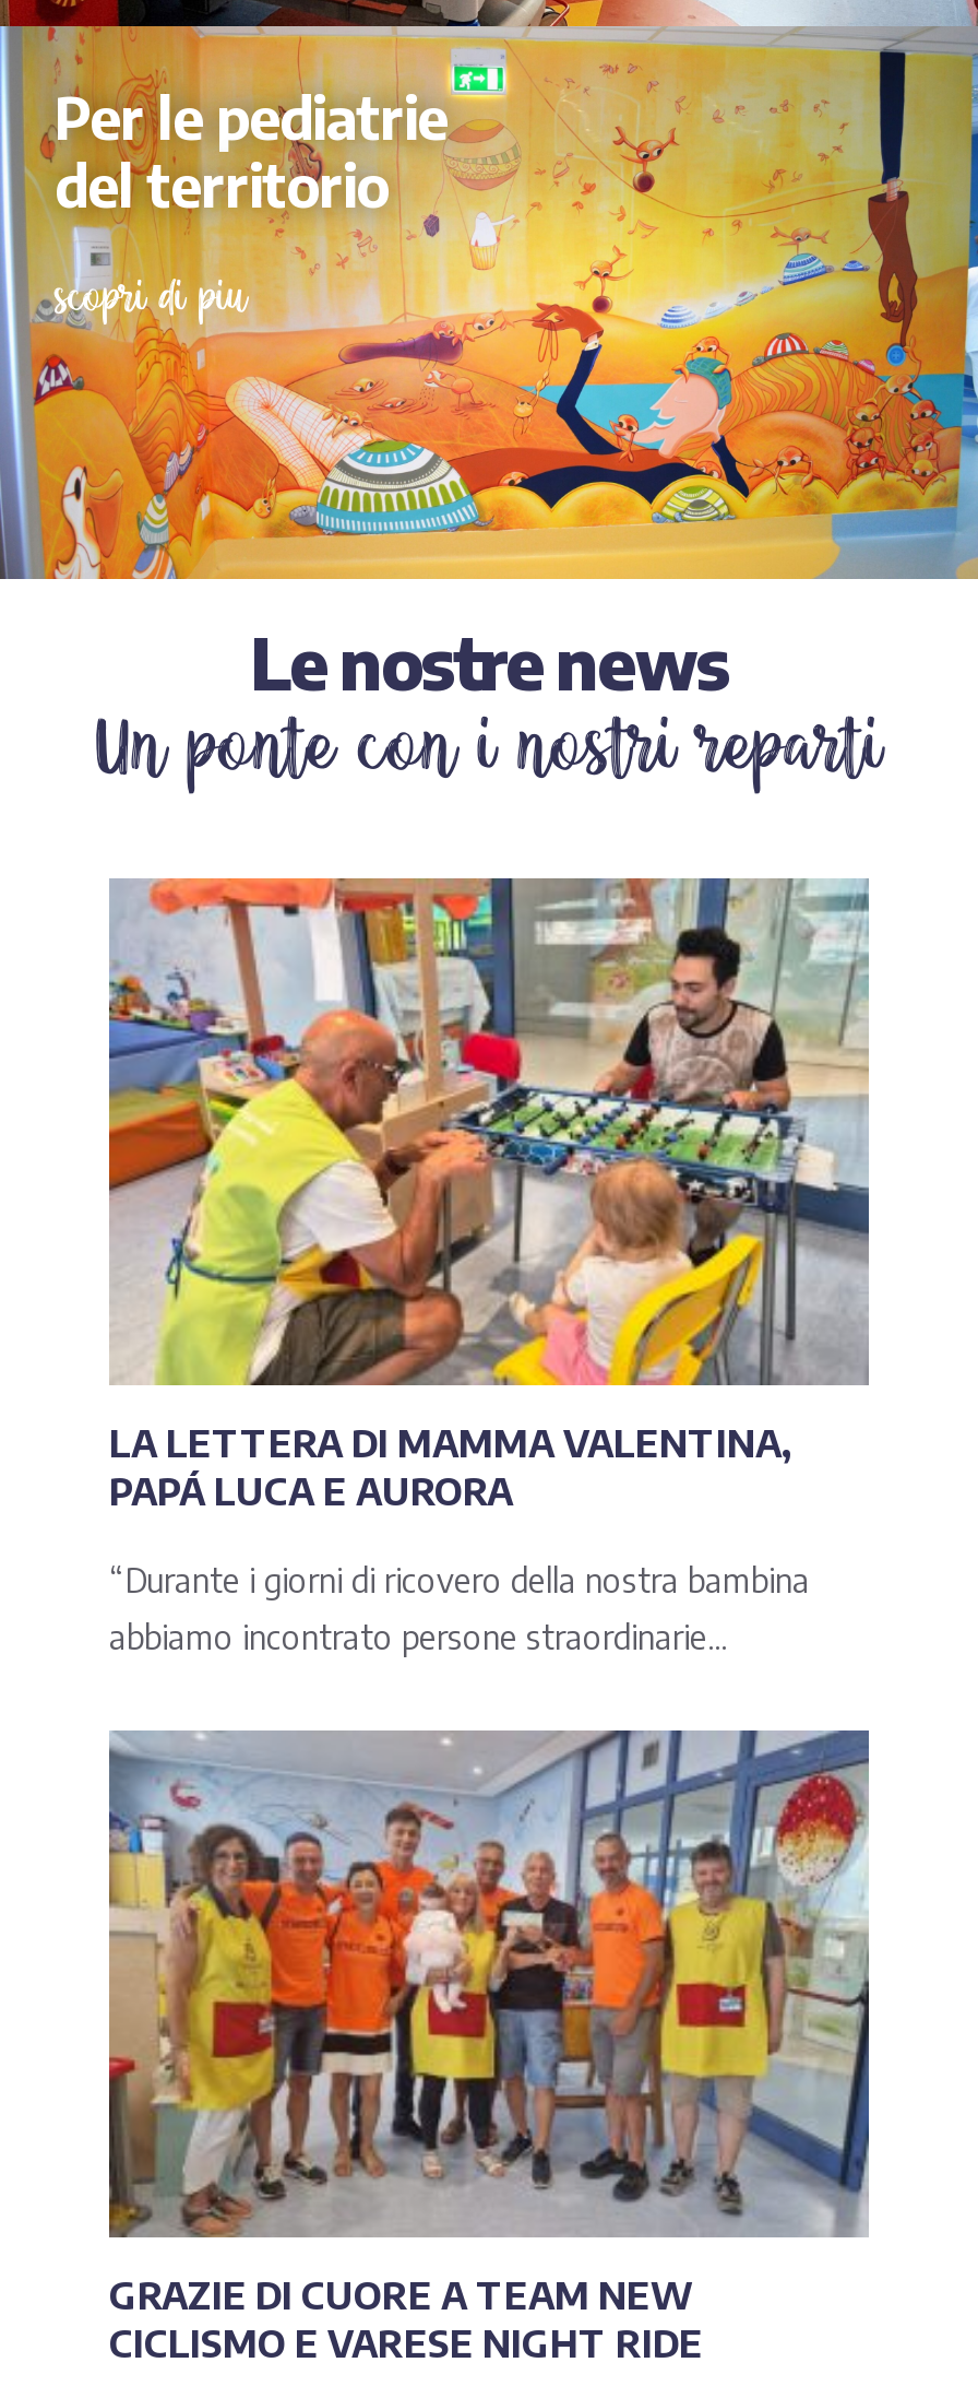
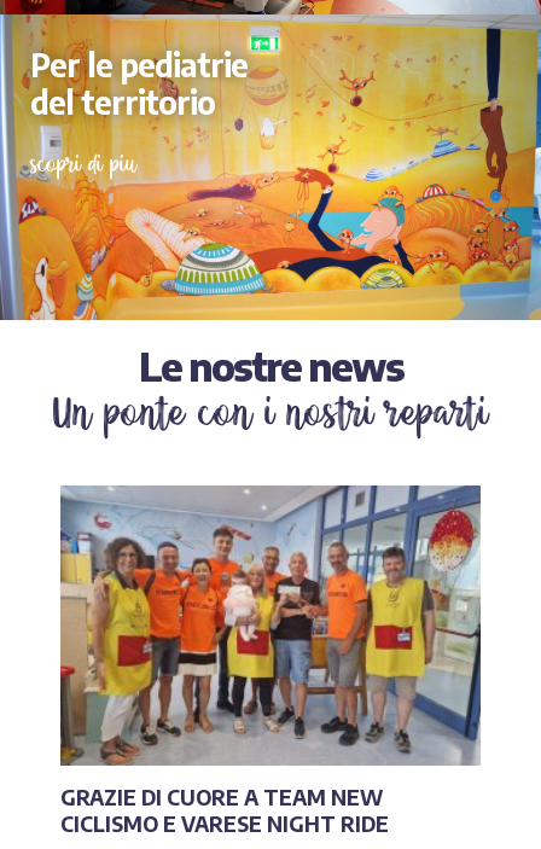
[107,876,869,1656] [image] | LA LETTERA DI MAMMA VALENTINA, | PAPÁ LUCA E AURORA | “Durante i giorni di ricovero della nostra bambina | abbiamo incontrato persone straordinarie... -> none

